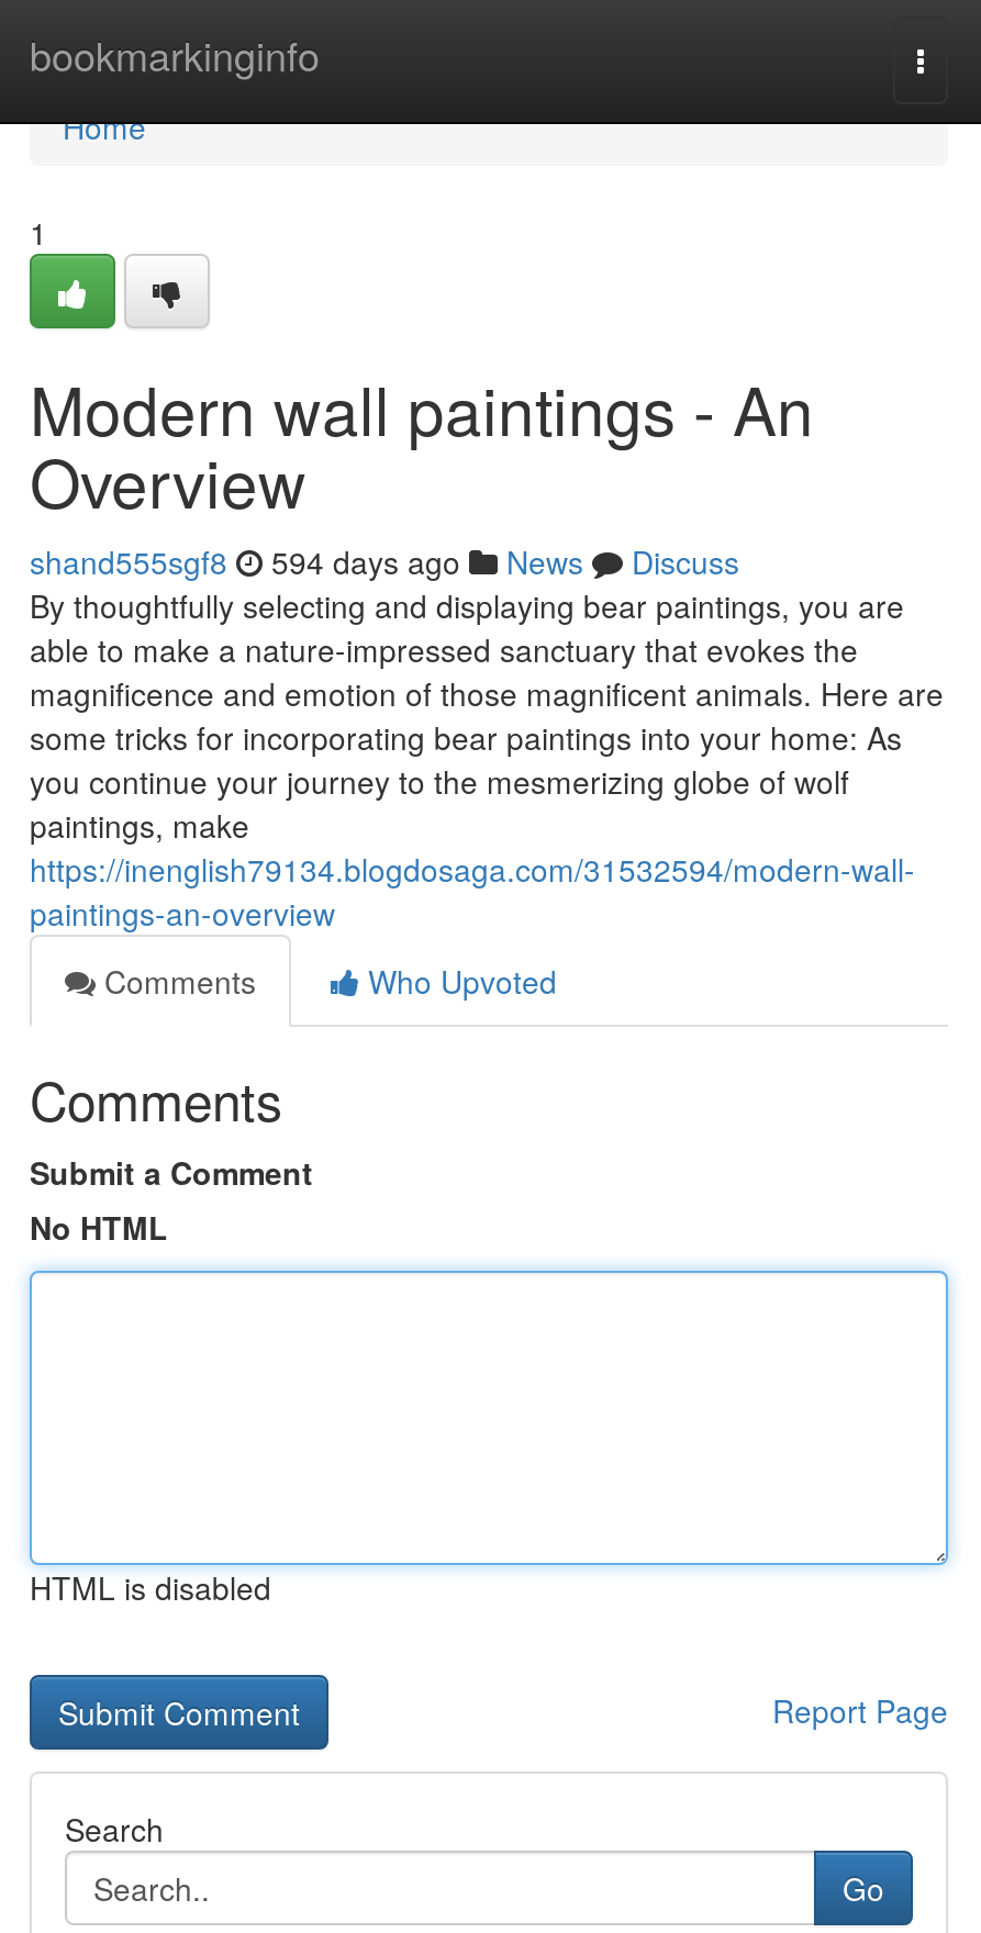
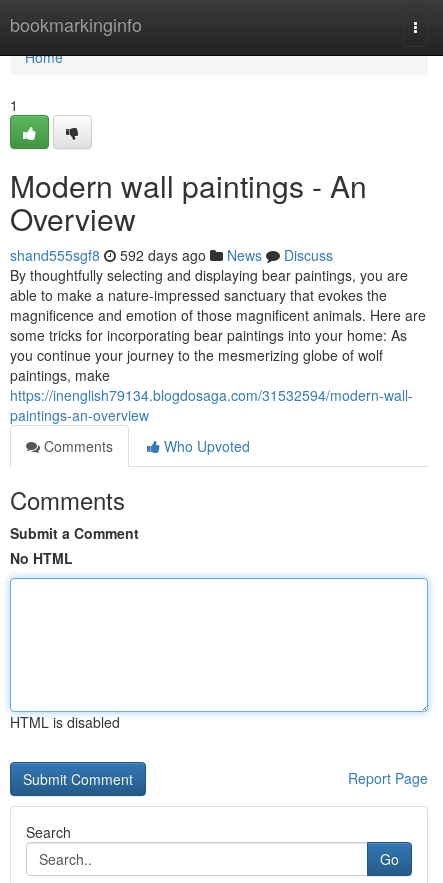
[30,539,739,583] shand555sgf8 594 days ago News Discuss -> [10,245,333,265] shand555sgf8 592 days ago News Discuss

